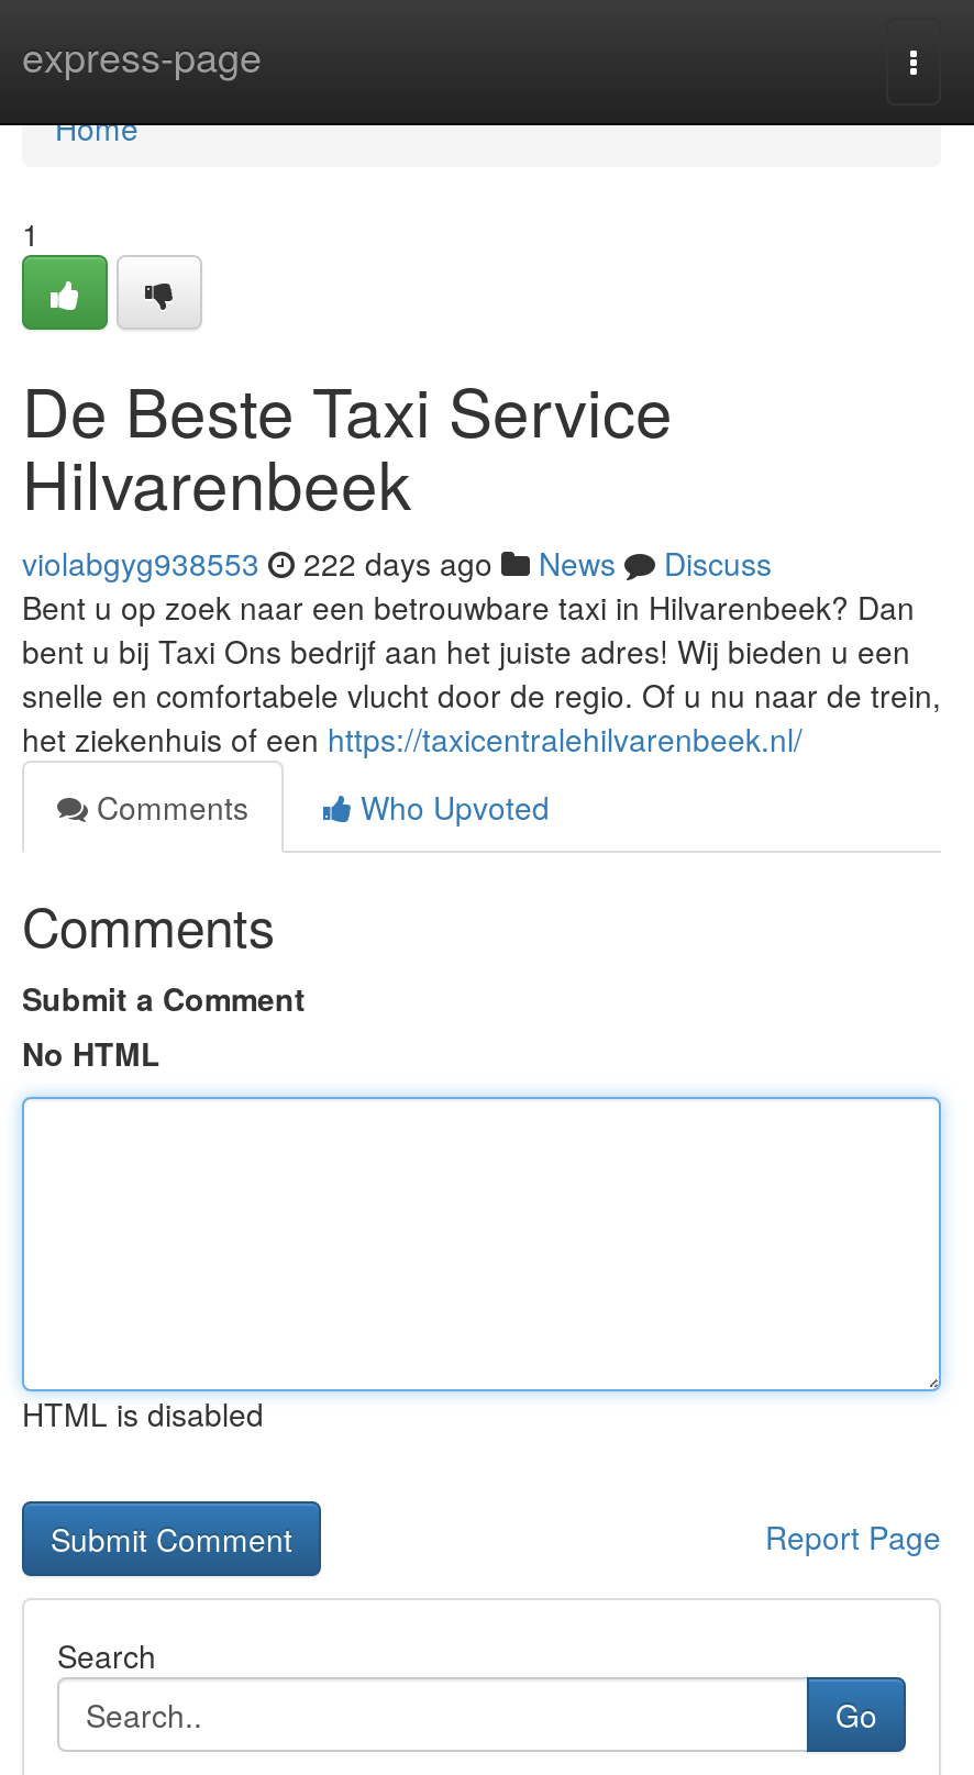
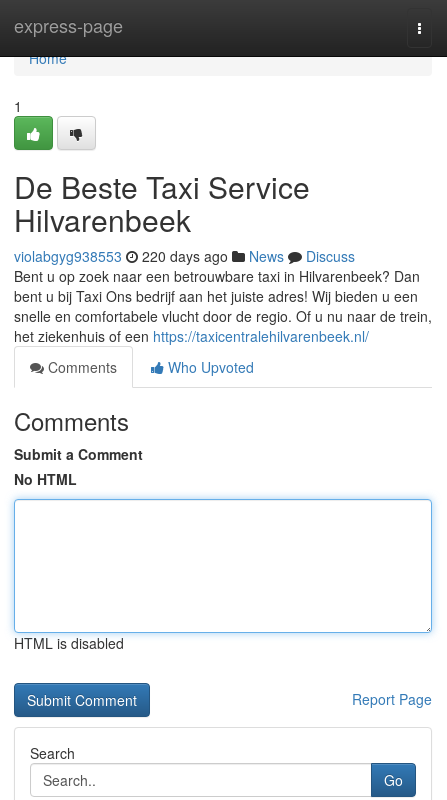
[22,541,772,585] violabgyg938553 222 days ago News Discuss -> [14,246,355,266] violabgyg938553 220 days ago News Discuss

